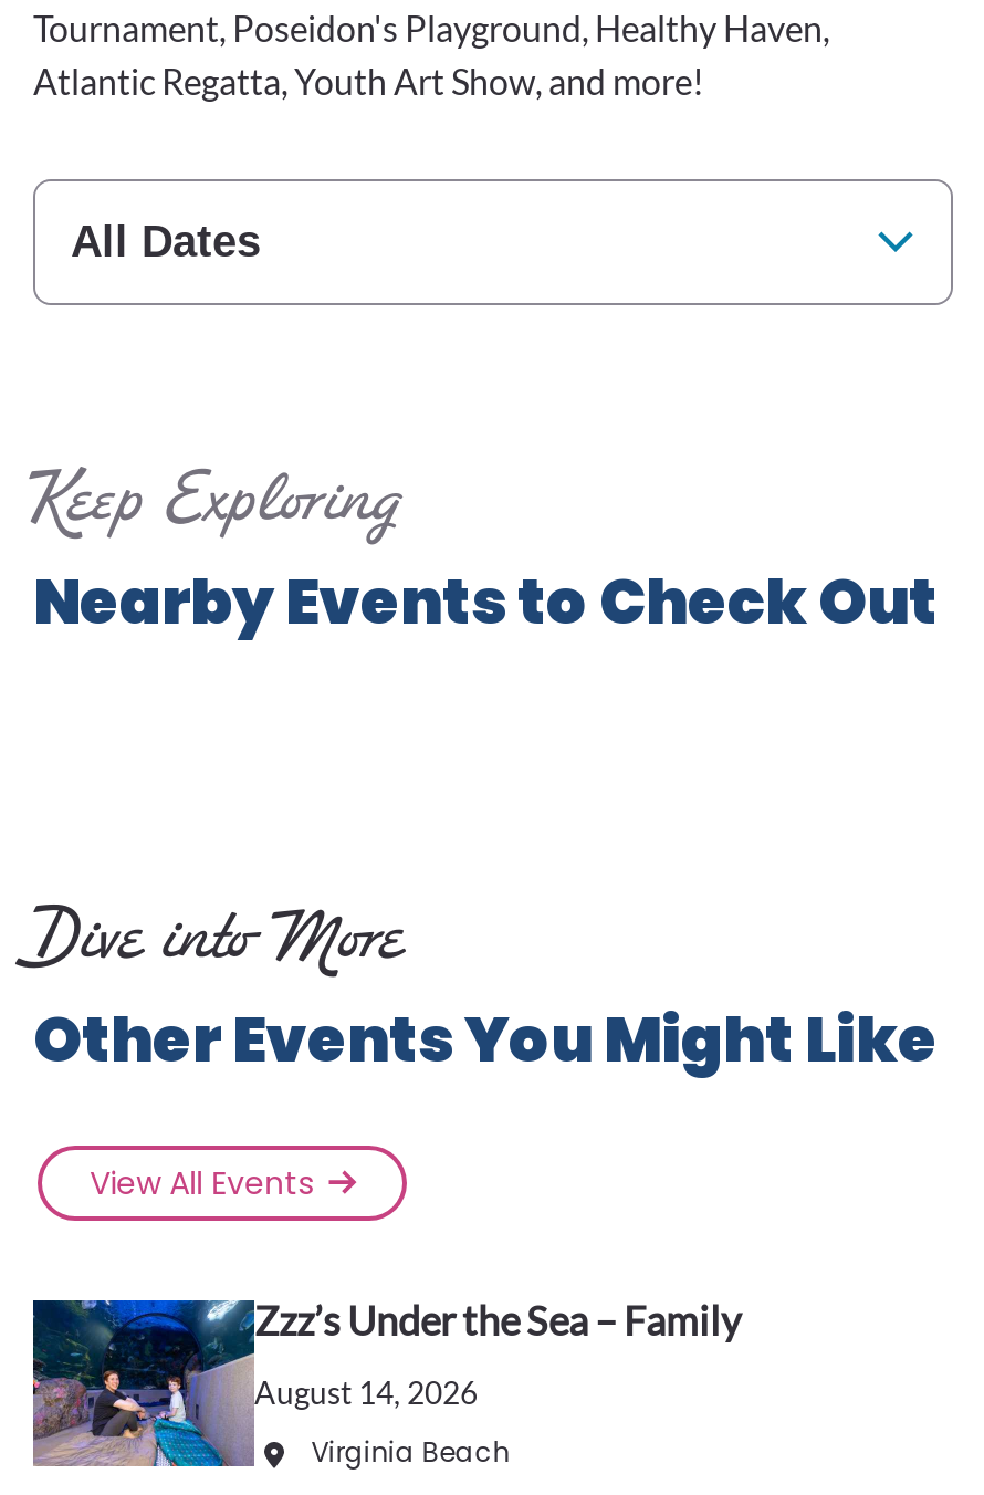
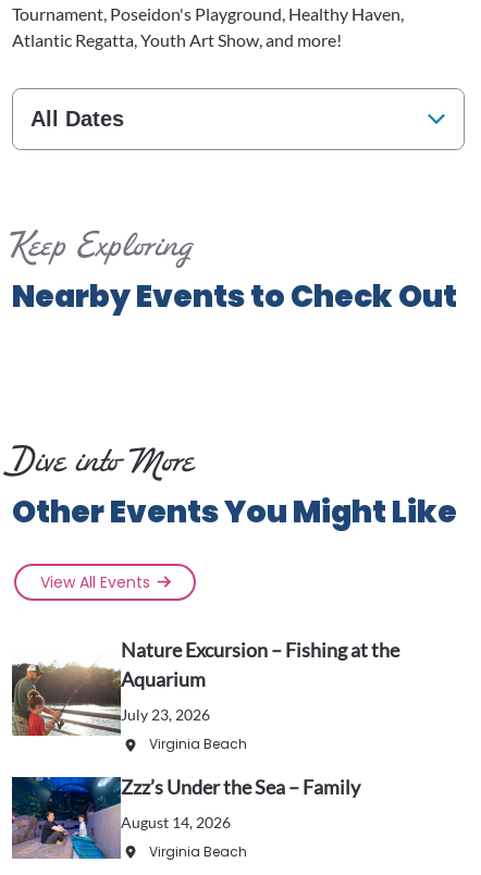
none -> [11,638,399,753] [image] | Nature Excursion – Fishing at the | Aquarium | July 23, 2026 | Virginia Beach

